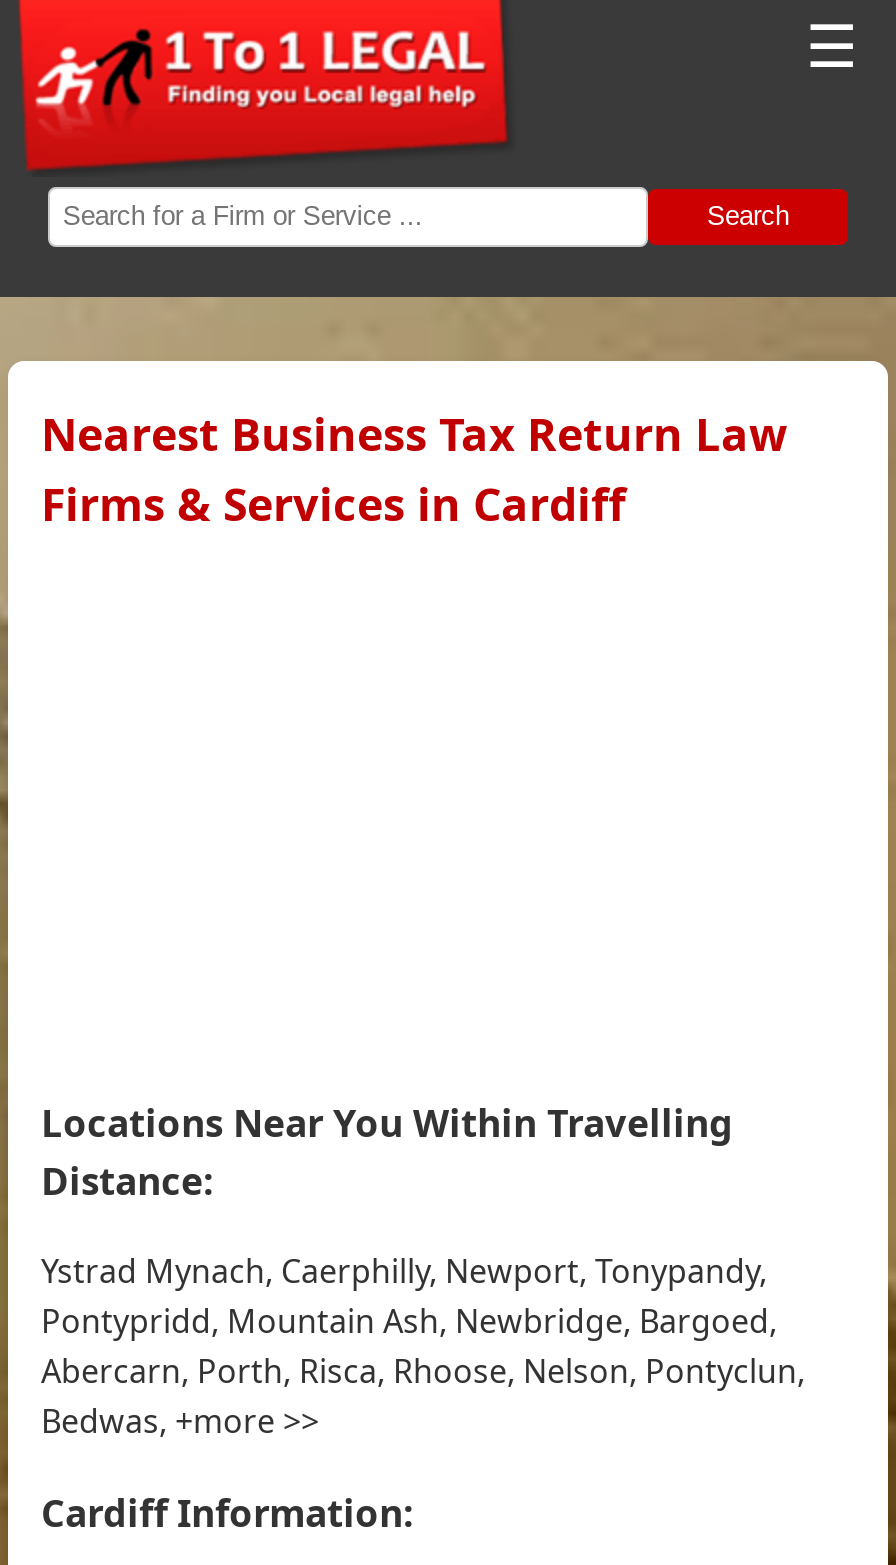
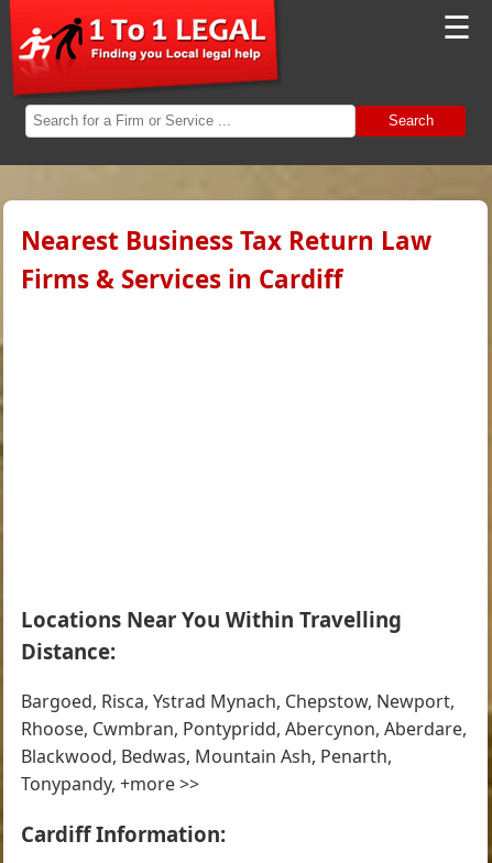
[41,1248,805,1442] Ystrad Mynach, Caerphilly, Newport, Tonypandy, | Pontypridd, Mountain Ash, Newbridge, Bargoed, | Abercarn, Porth, Risca, Rhoose, Nelson, Pontyclun, | Bedwas, +more >> -> [21,689,467,795] Bargoed, Risca, Ystrad Mynach, Chepstow, Newport, | Rhoose, Cwmbran, Pontypridd, Abercynon, Aberdare, | Blackwood, Bedwas, Mountain Ash, Penarth, | Tonypandy, +more >>

